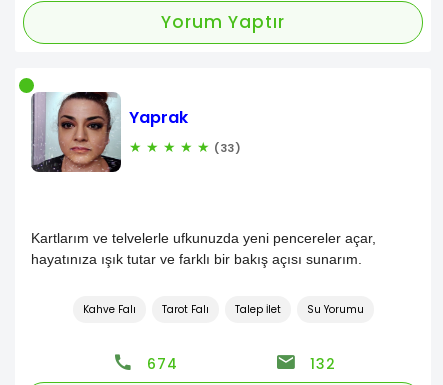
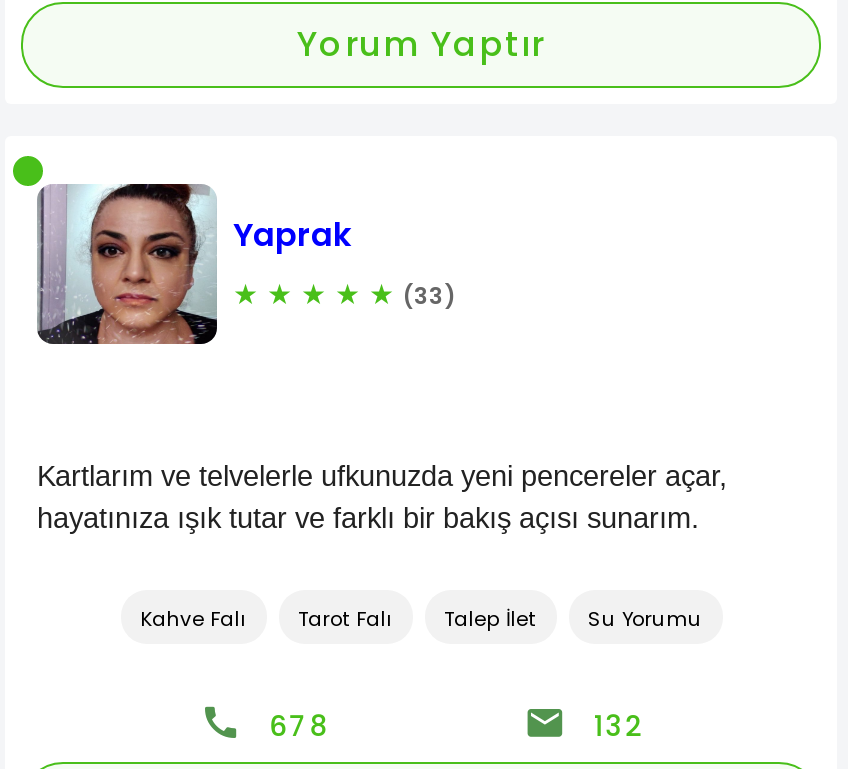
[147,353,178,373] 674 -> [269,706,329,746] 678

